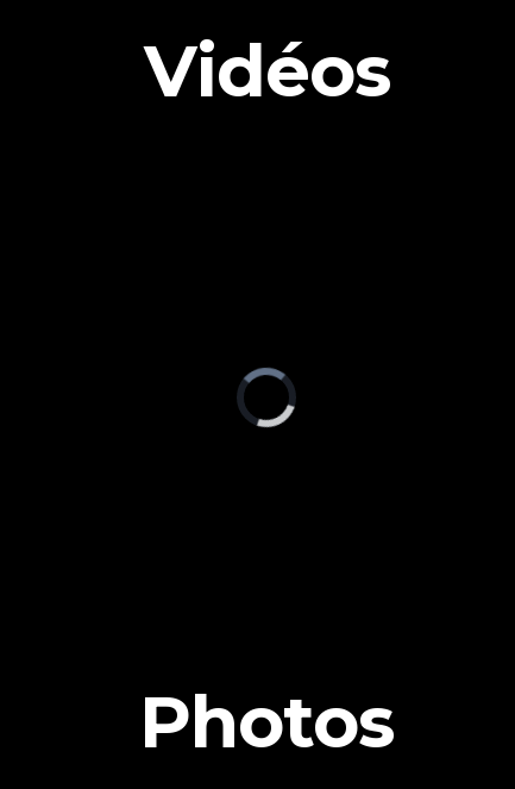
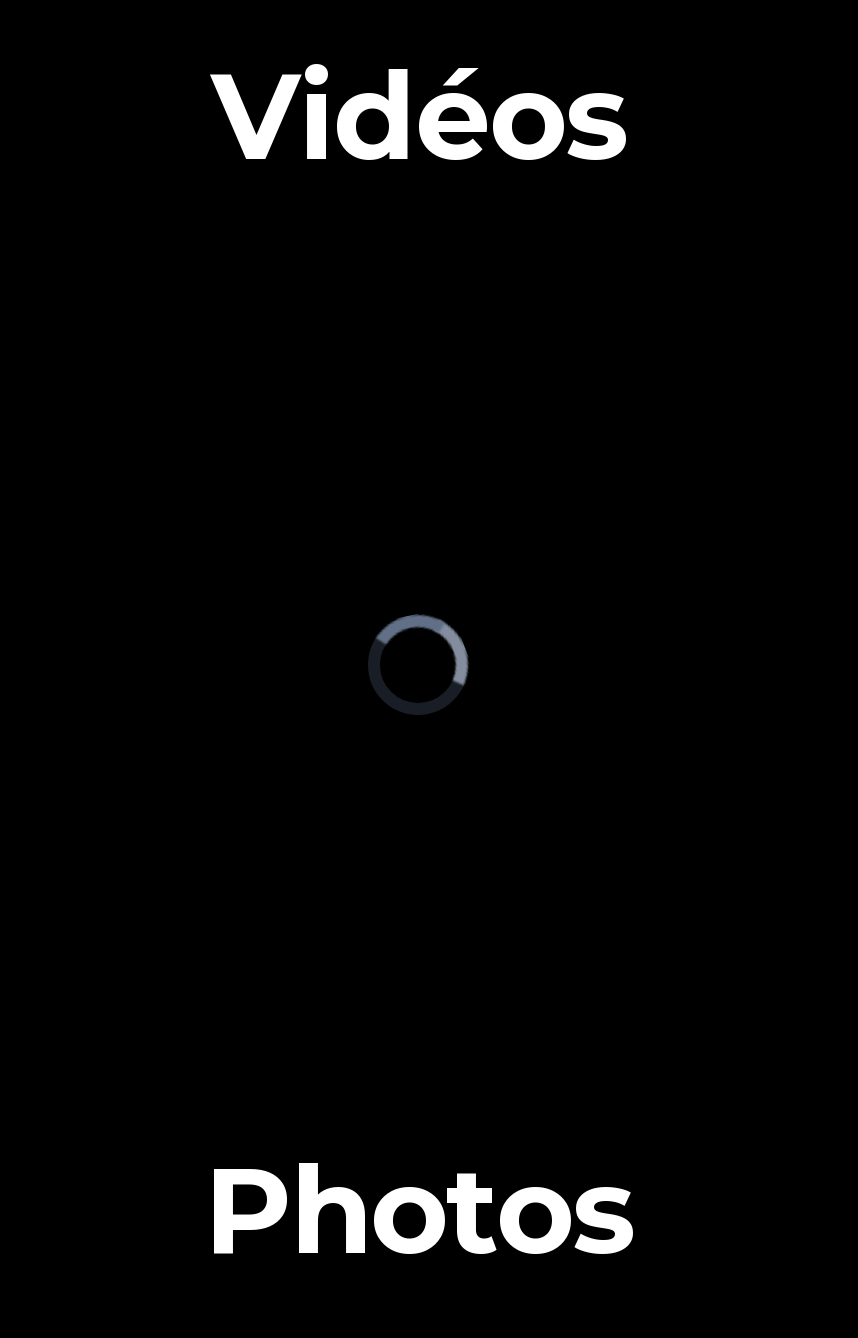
[257,376,295,428] [image] -> [404,629,468,715] [image]

